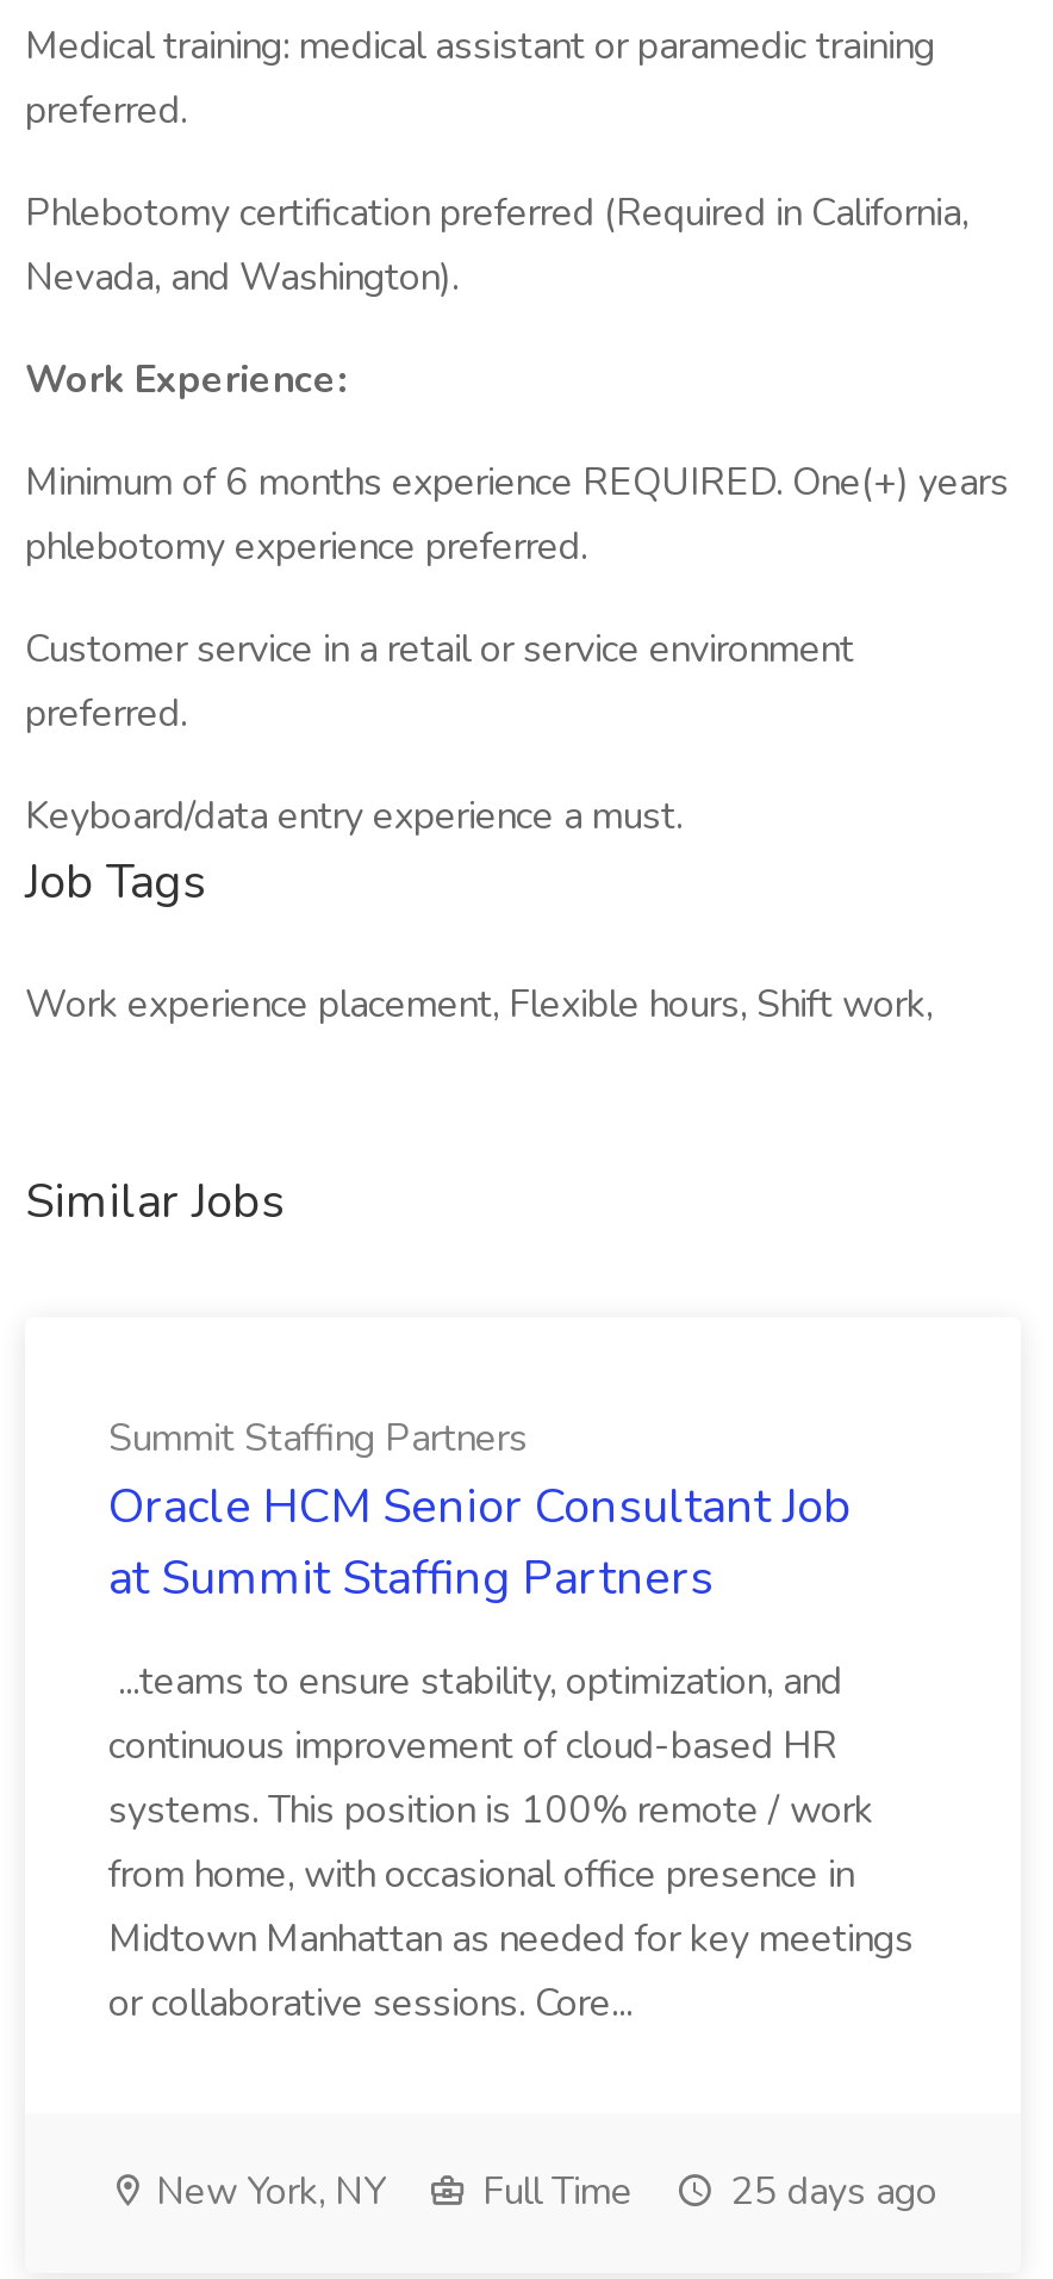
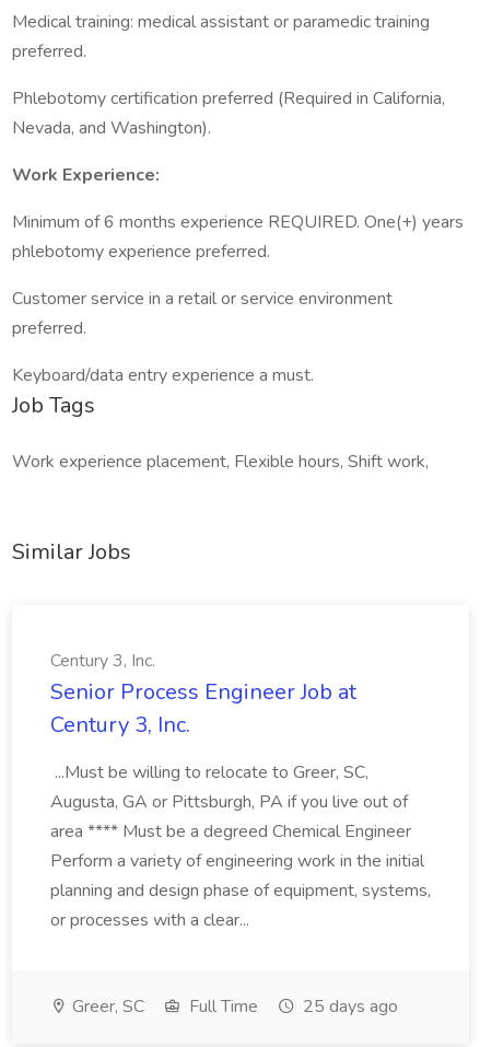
[108,1412,852,1610] Summit Staffing Partners | Oracle HCM Senior Consultant Job | at Summit Staffing Partners -> [50,649,356,740] Century 3, Inc. | Senior Process Engineer Job at | Century 3, Inc.
[108,1656,914,2030] ...teams to ensure stability, optimization, and | continuous improvement of cloud-based HR | systems. This position is 100% remote / work | from home, with occasional office presence in | Midtown Manhattan as needed for key meetings | or collaborative sessions. Core... -> [50,760,431,932] ...Must be willing to relocate to Greer, SC, | Augusta, GA or Pittsburgh, PA if you live out of | area **** Must be a degreed Chemical Engineer | Perform a variety of engineering work in the initial | planning and design phase of equipment, systems, | or processes with a clear...
[147,2166,385,2218] New York, NY -> [68,994,144,1019] Greer, SC

